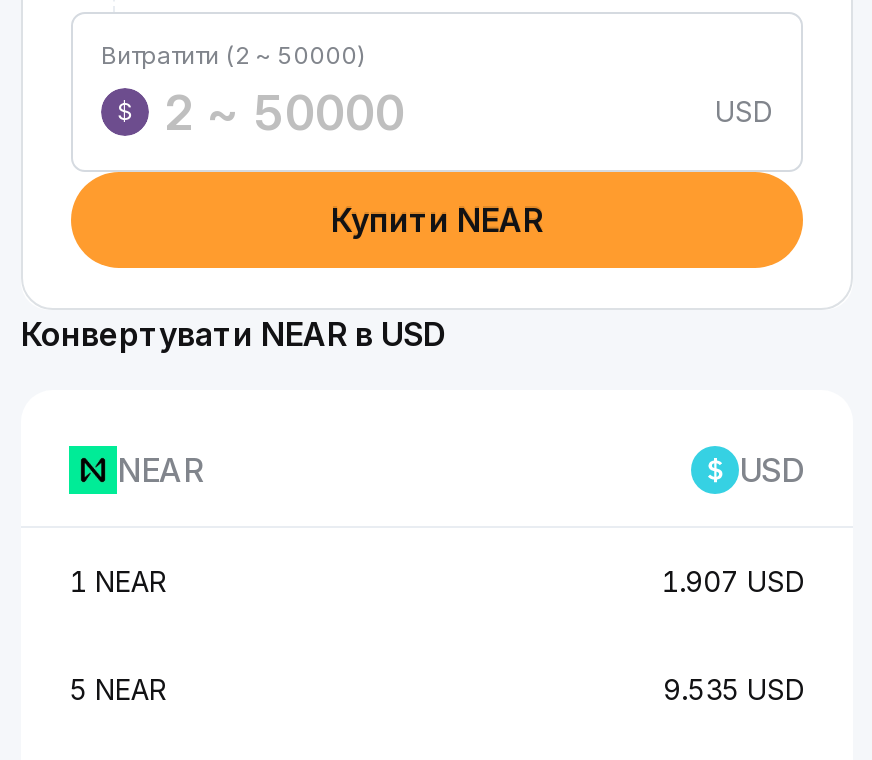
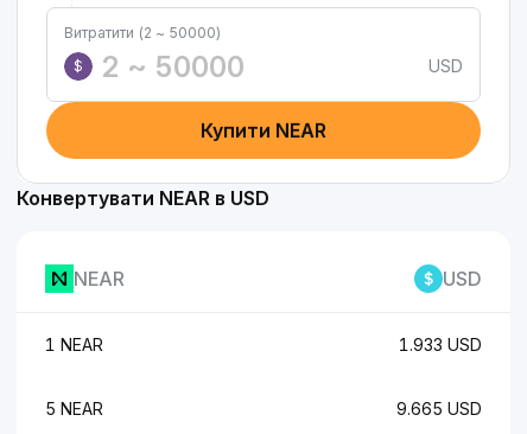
[661,564,805,598] 1.907 USD -> [399,334,482,355] 1.933 USD
[663,672,805,706] 9.535 USD -> [396,398,482,419] 9.665 USD

